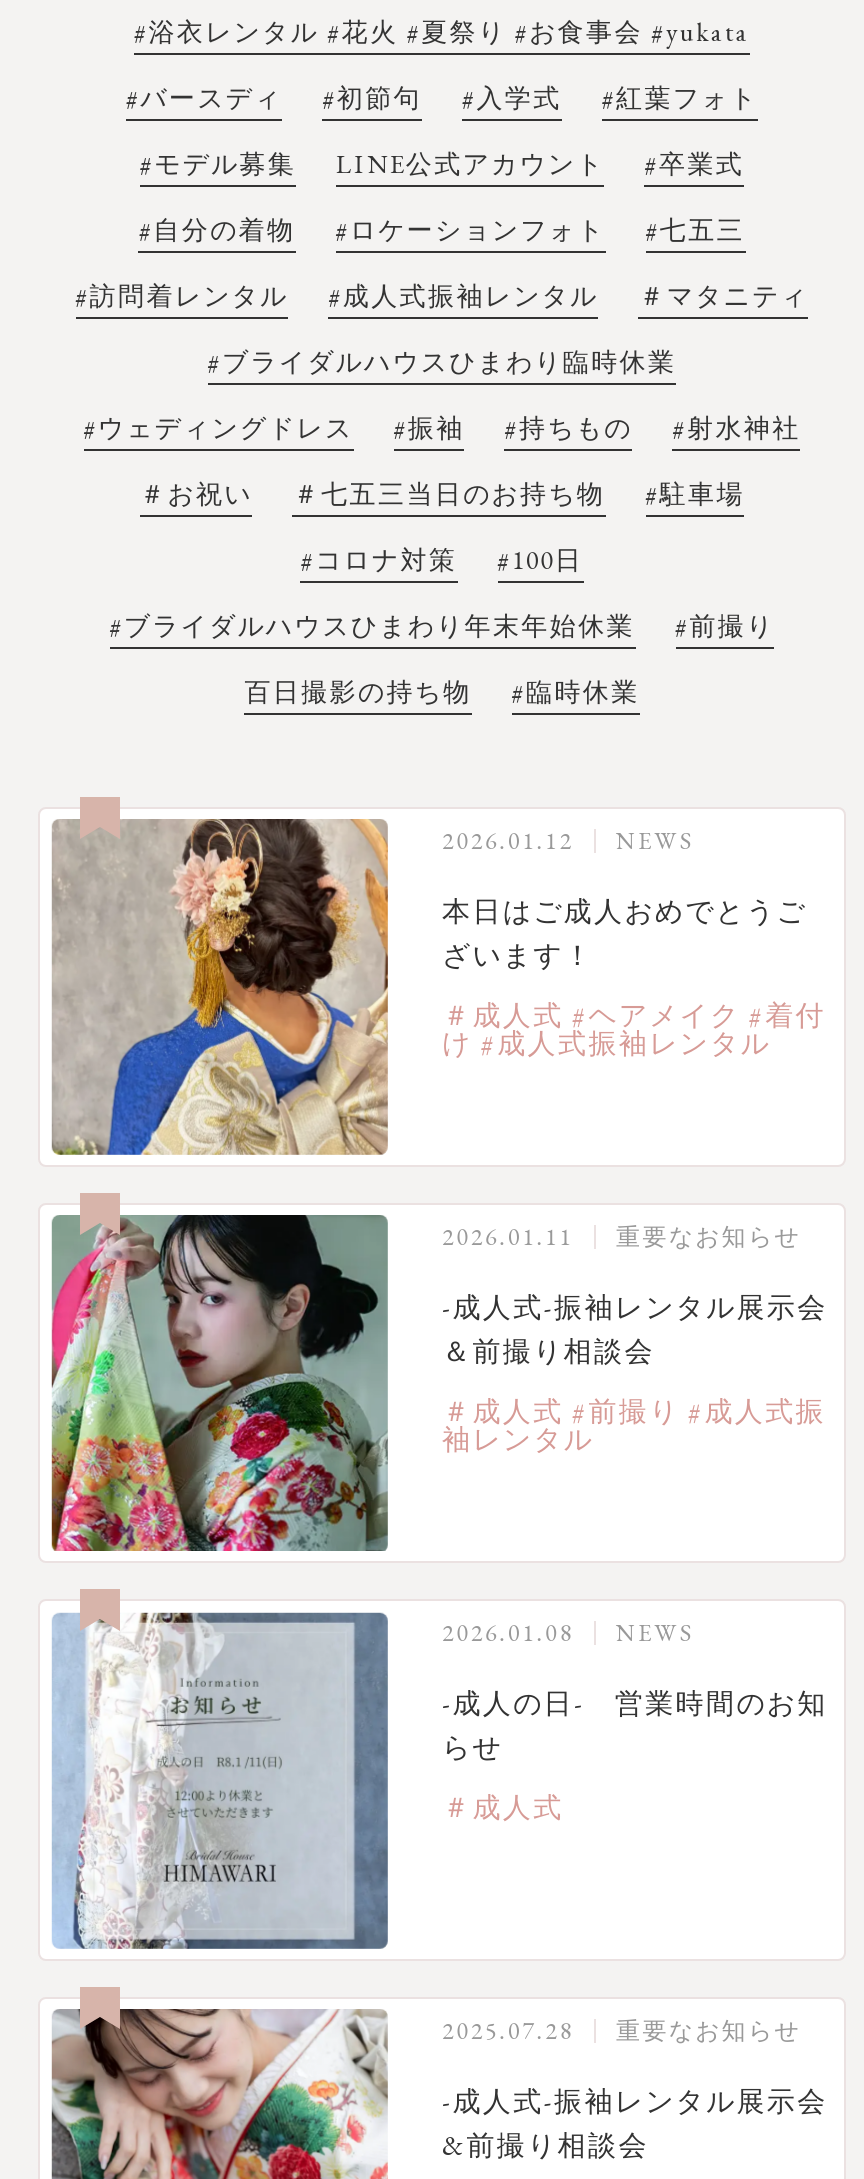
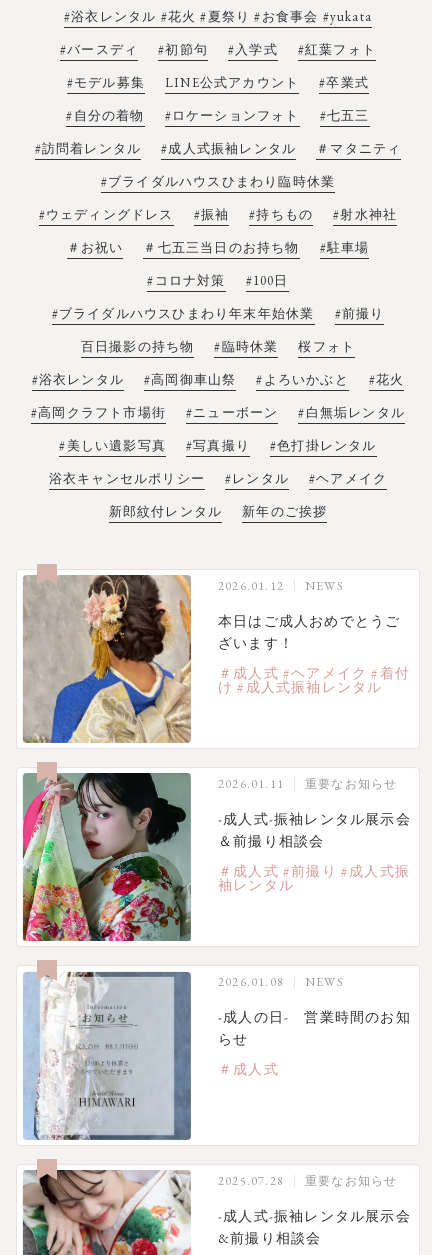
none -> [31,338,405,520] 桜フォト | #浴衣レンタル | #高岡御車山祭 | #よろいかぶと | #花火 | #高岡クラフト市場街 | #ニューボーン | #白無垢レンタル | #美しい遺影写真 | #写真撮り | #色打掛レンタル | 浴衣キャンセルポリシー | #レンタル | #ヘアメイク | 新郎紋付レンタル | 新年のご挨拶

